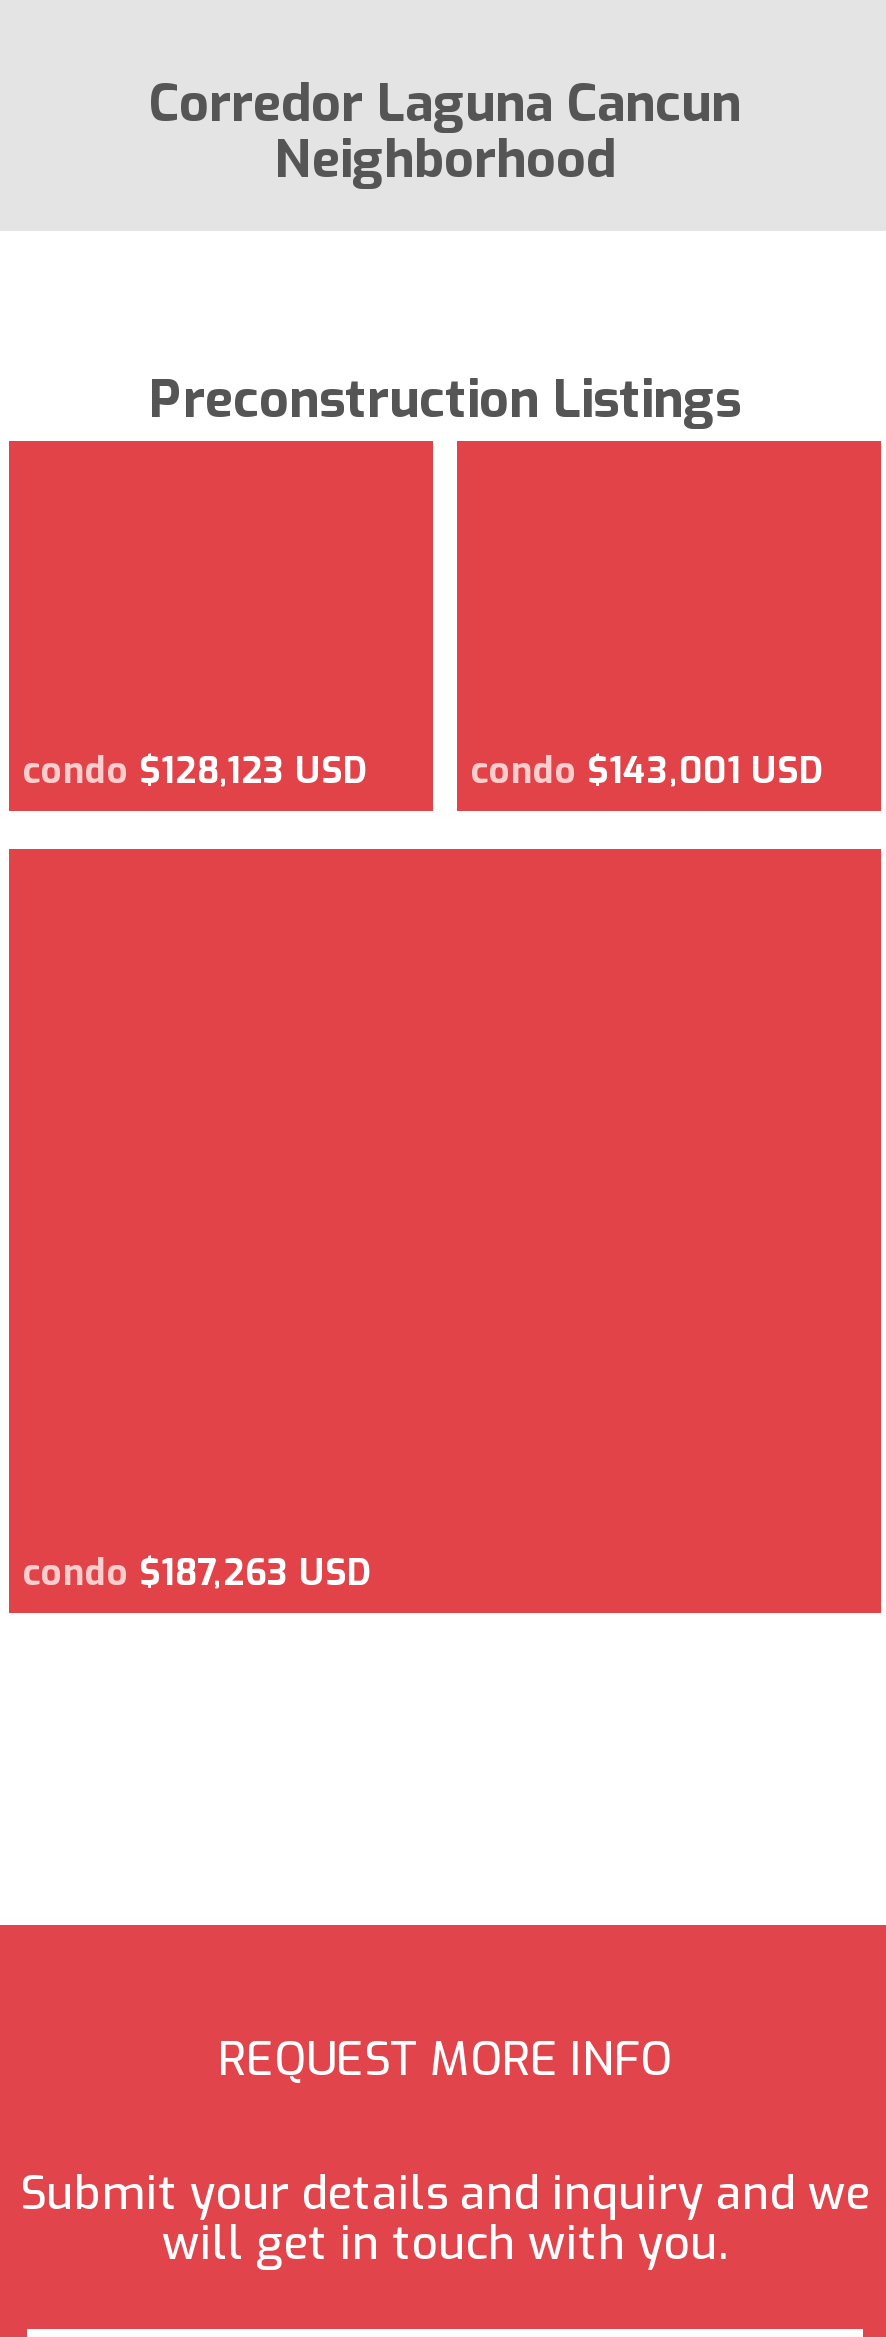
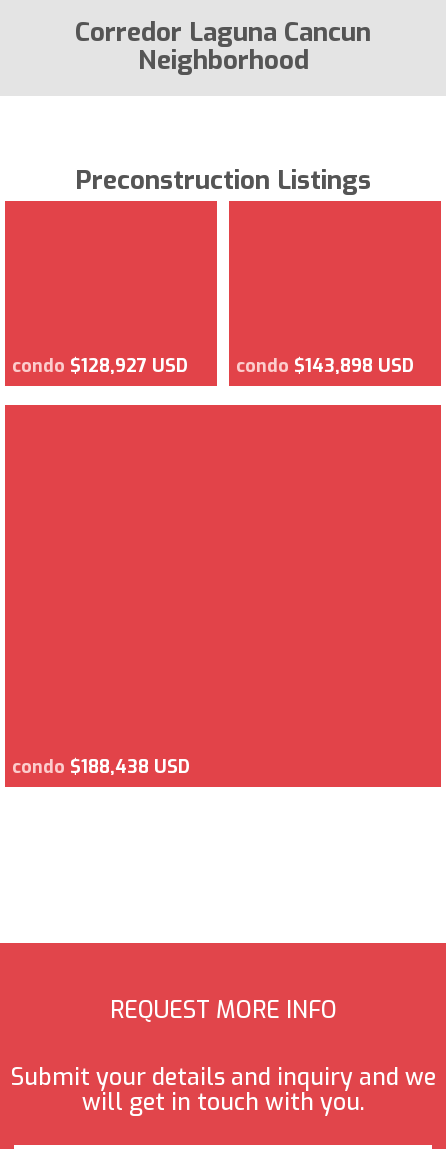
[23,746,367,794] condo $128,123 USD -> [12,353,188,377] condo $128,927 USD
[471,746,823,794] condo $143,001 USD -> [236,353,414,377] condo $143,898 USD
[23,1548,371,1596] condo $187,263 USD -> [12,754,190,778] condo $188,438 USD

